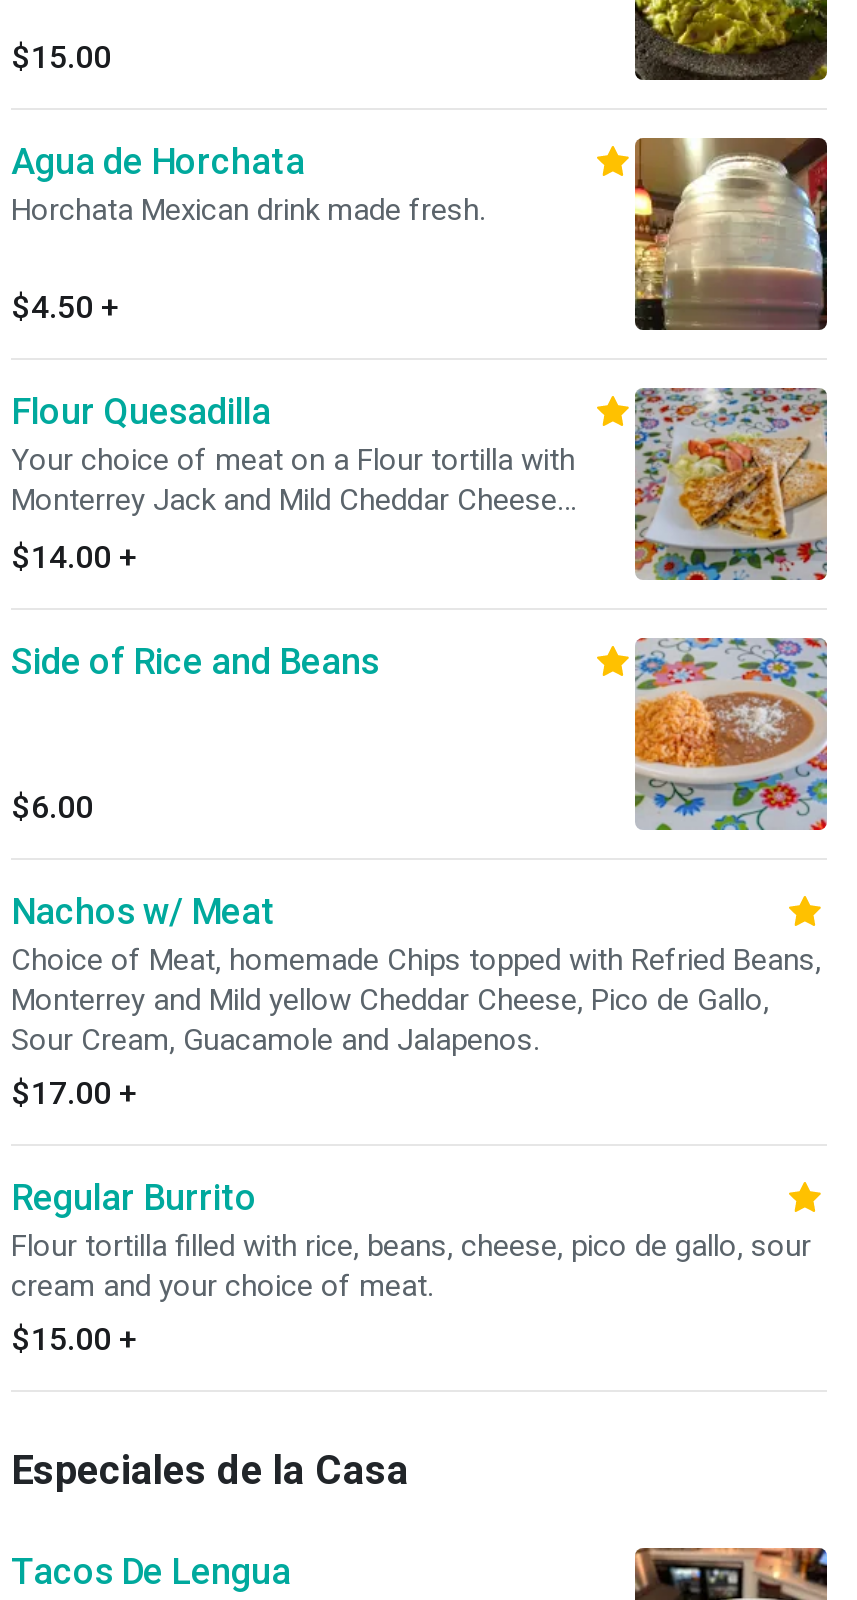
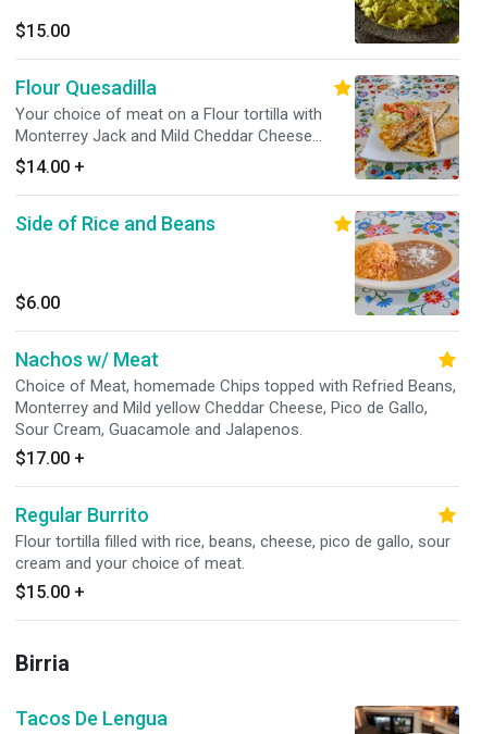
[11,140,485,326] Agua de Horchata | Horchata Mexican drink made fresh. | $4.50 + -> none
[633,136,829,330] [image] -> none
[11,1446,409,1494] Especiales de la Casa -> [15,650,70,676] Birria

